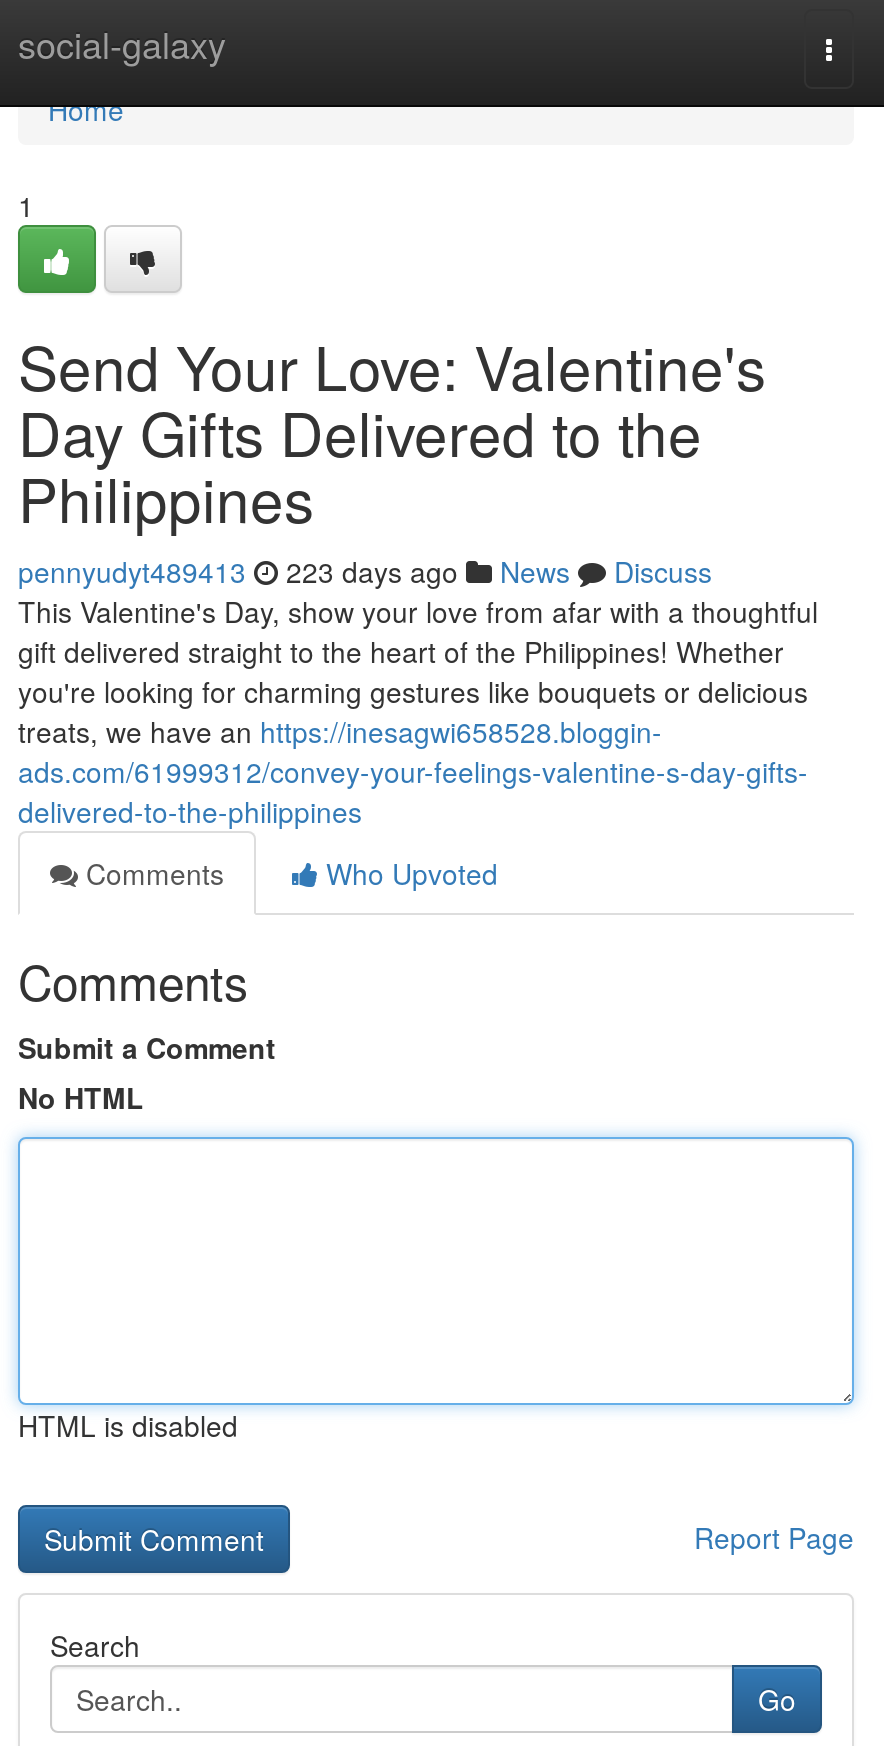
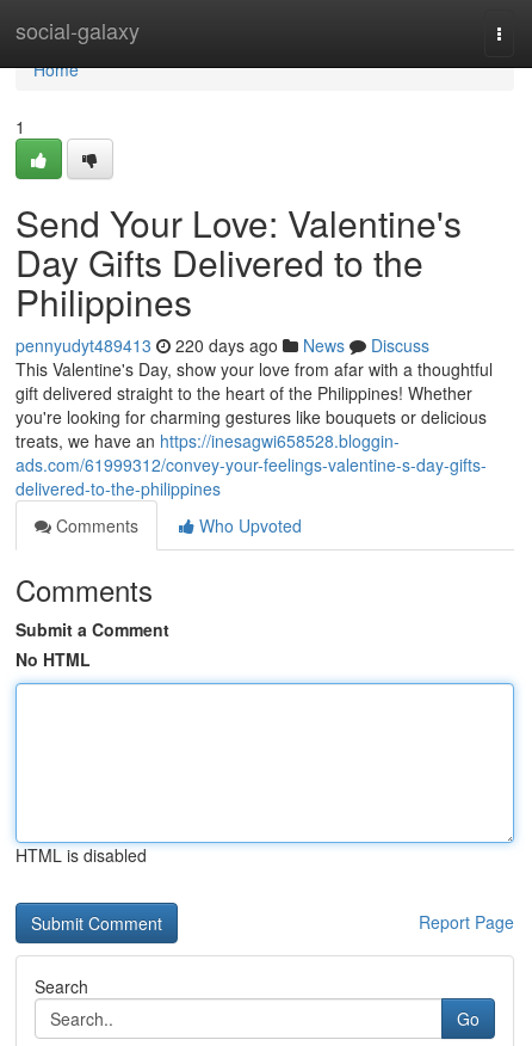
[18,551,712,591] pennyudyt489413 223 days ago News Discuss -> [16,333,429,357] pennyudyt489413 220 days ago News Discuss

